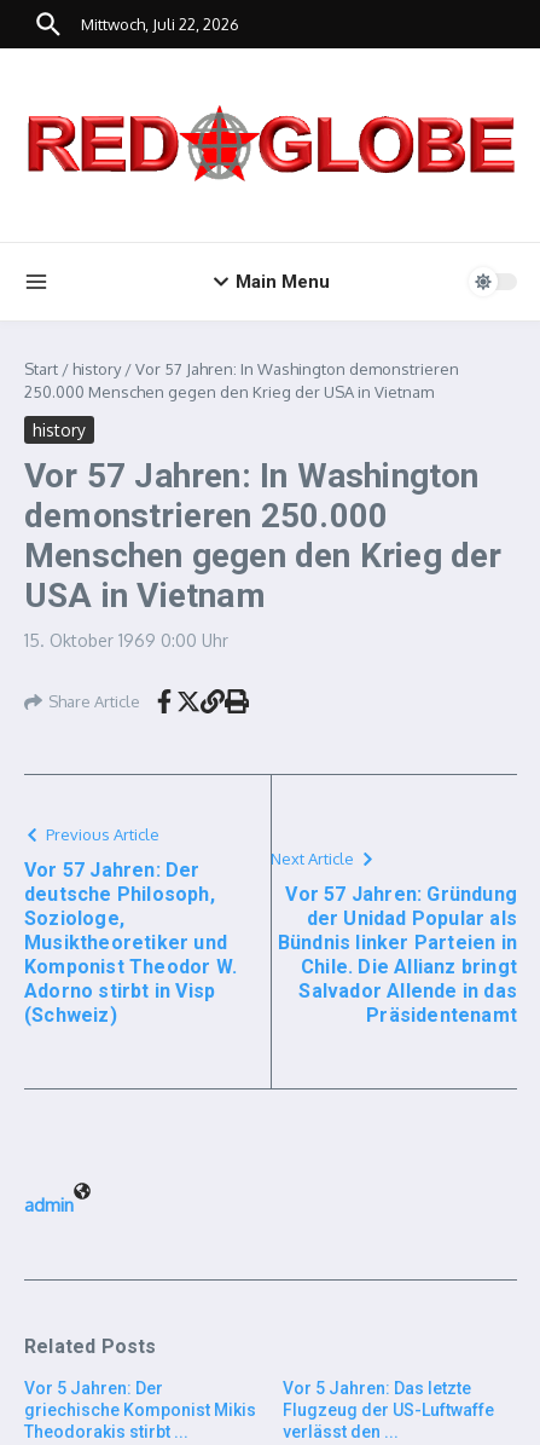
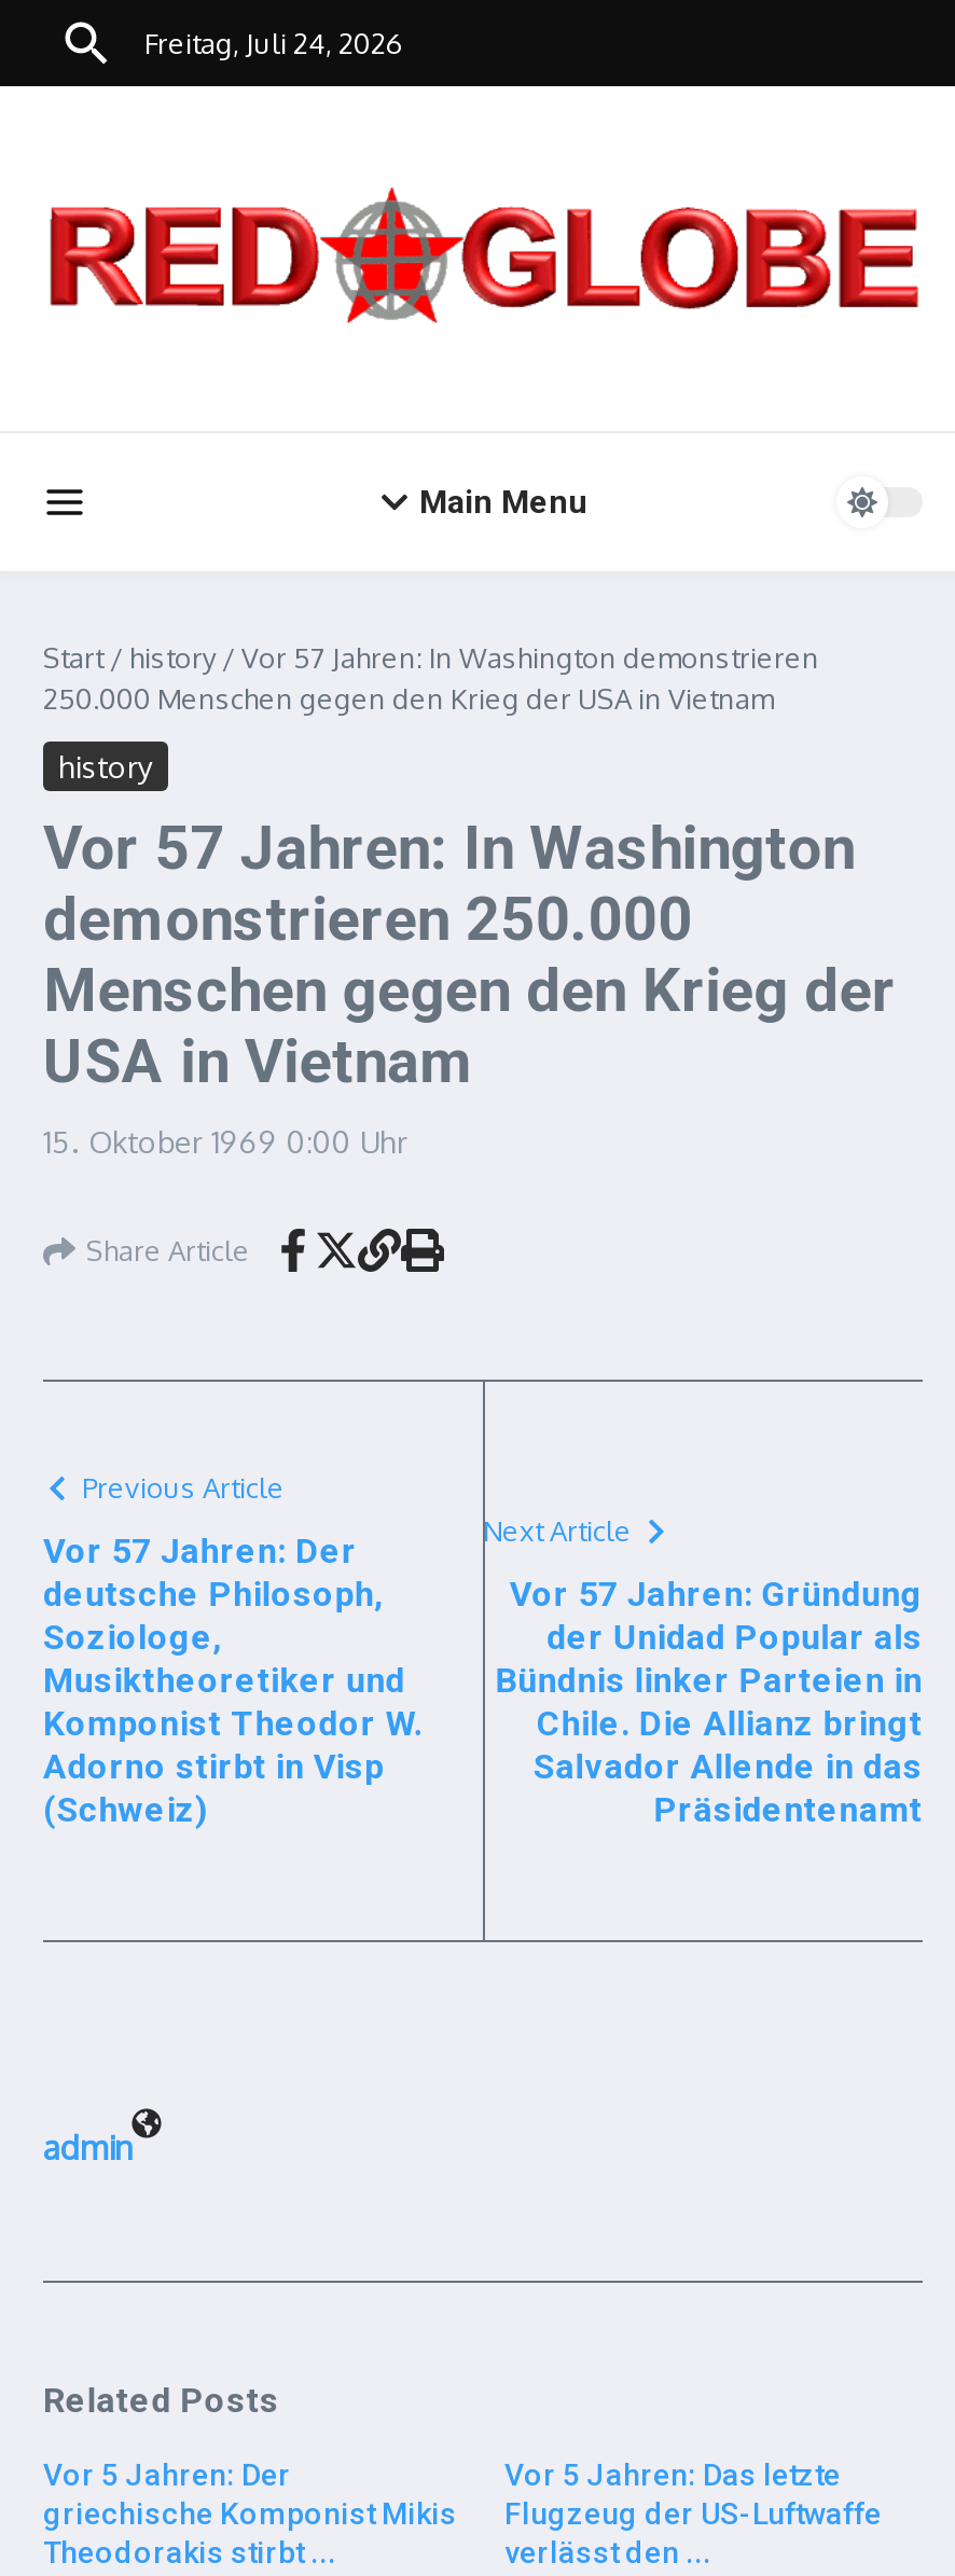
[81,14,239,33] Mittwoch, Juli 22, 2026 -> [144,25,403,59] Freitag, Juli 24, 2026

